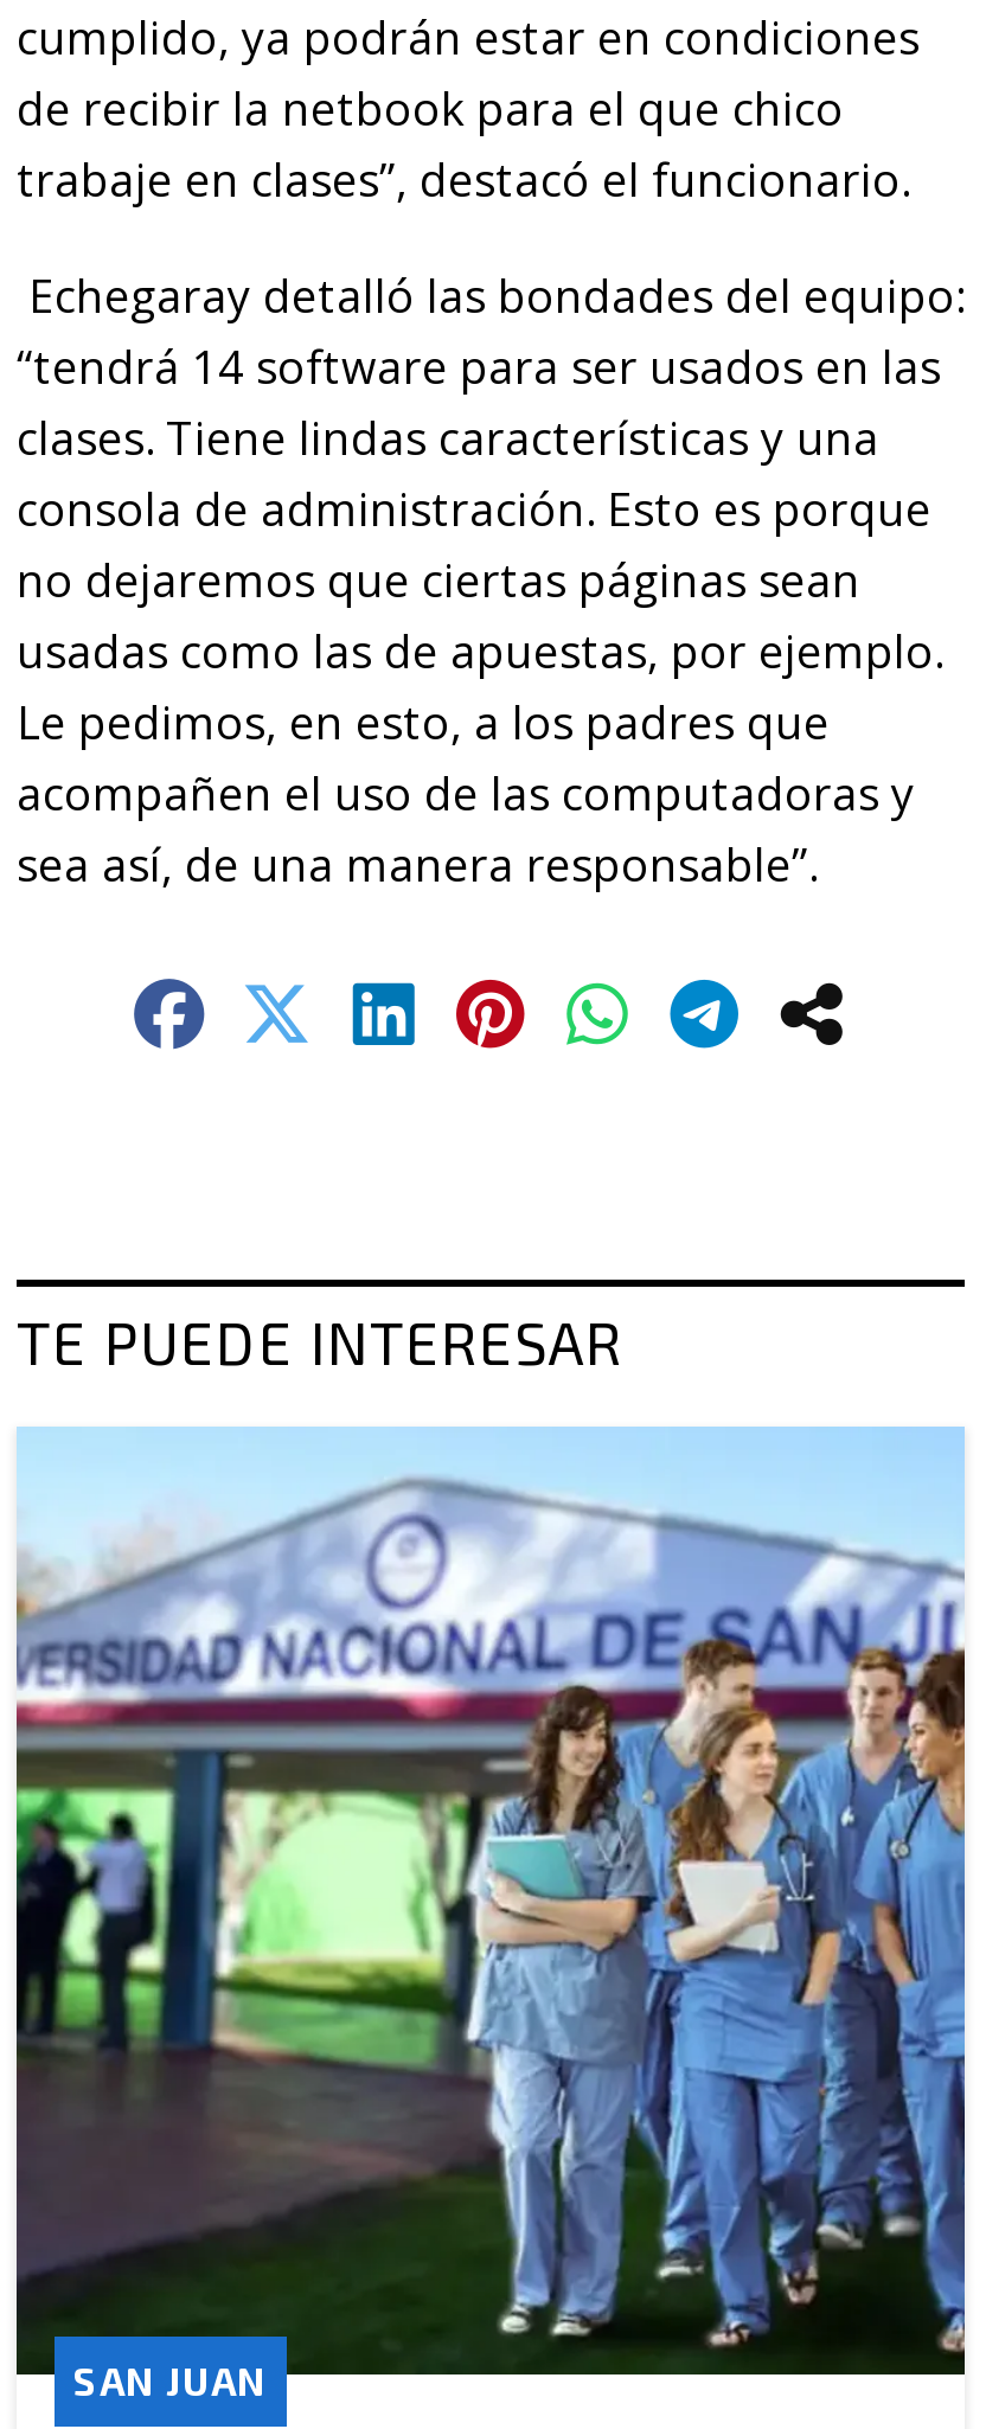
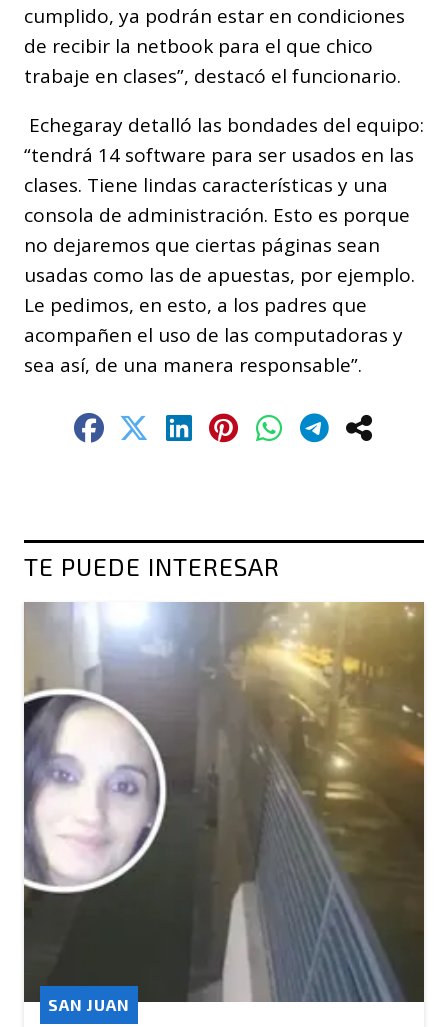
[14,1427,967,2377] [image] -> [23,601,425,1003] [image]

